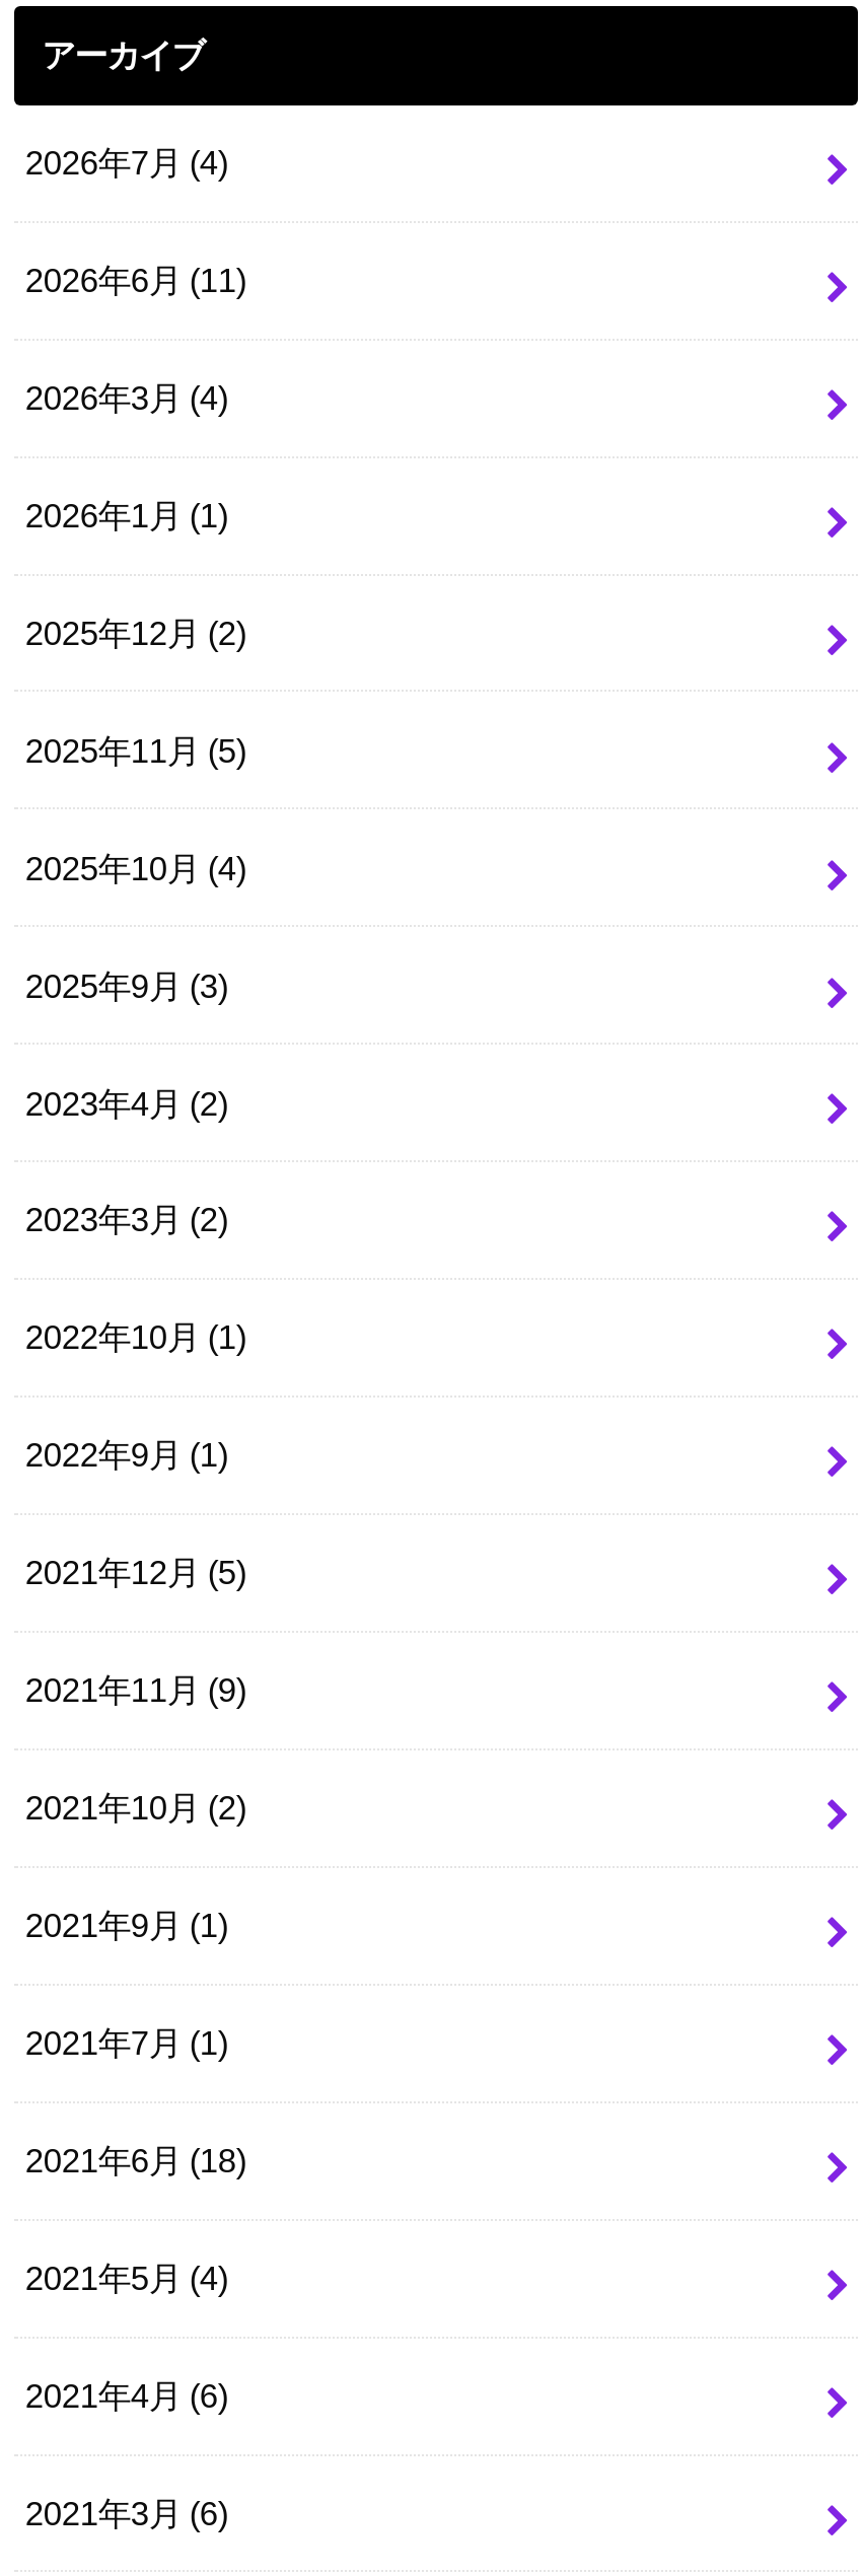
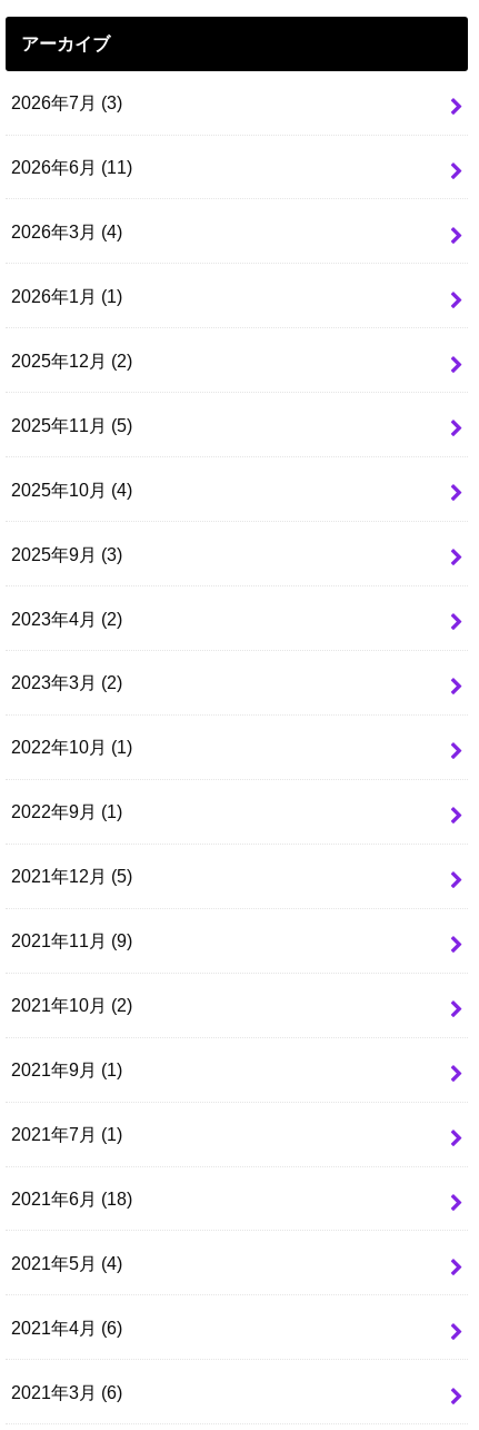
[25,144,228,181] 2026年7月 (4) -> [12,92,123,112] 2026年7月 (3)

